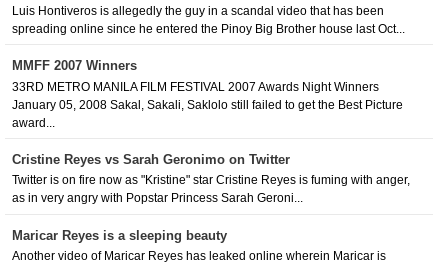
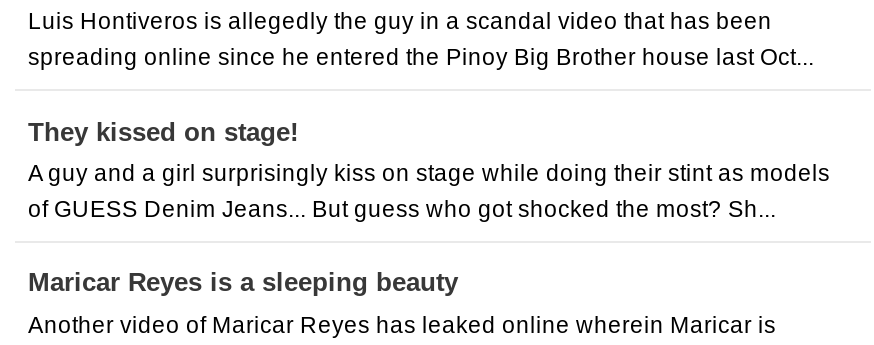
[11,58,409,204] MMFF 2007 Winners | 33RD METRO MANILA FILM FESTIVAL 2007 Awards Night Winners | January 05, 2008 Sakal, Sakali, Saklolo still failed to get the Best Picture | award... | Cristine Reyes vs Sarah Geronimo on Twitter | Twitter is on fire now as "Kristine" star Cristine Reyes is fuming with anger, | as in very angry with Popstar Princess Sarah Geroni... -> [28,116,830,221] They kissed on stage! | A guy and a girl surprisingly kiss on stage while doing their stint as models | of GUESS Denim Jeans... But guess who got shocked the most? Sh...

